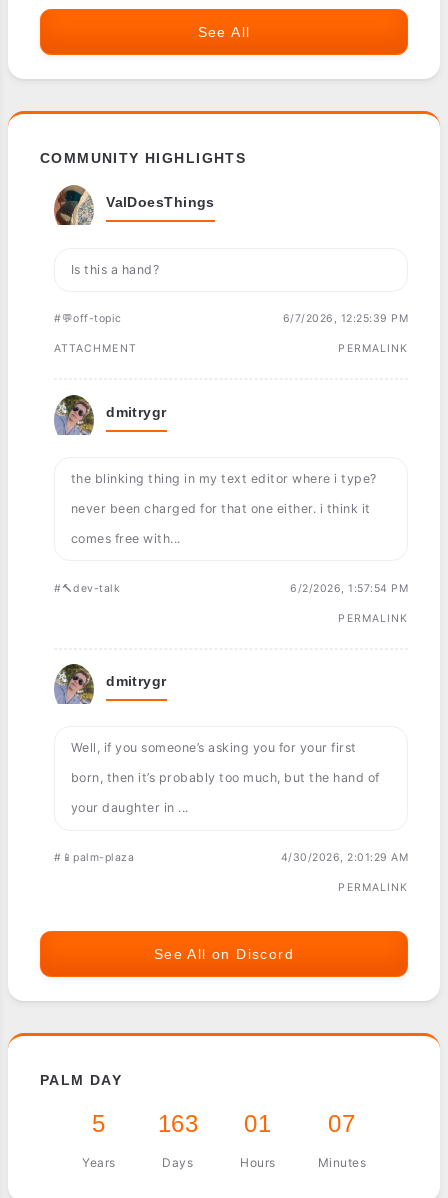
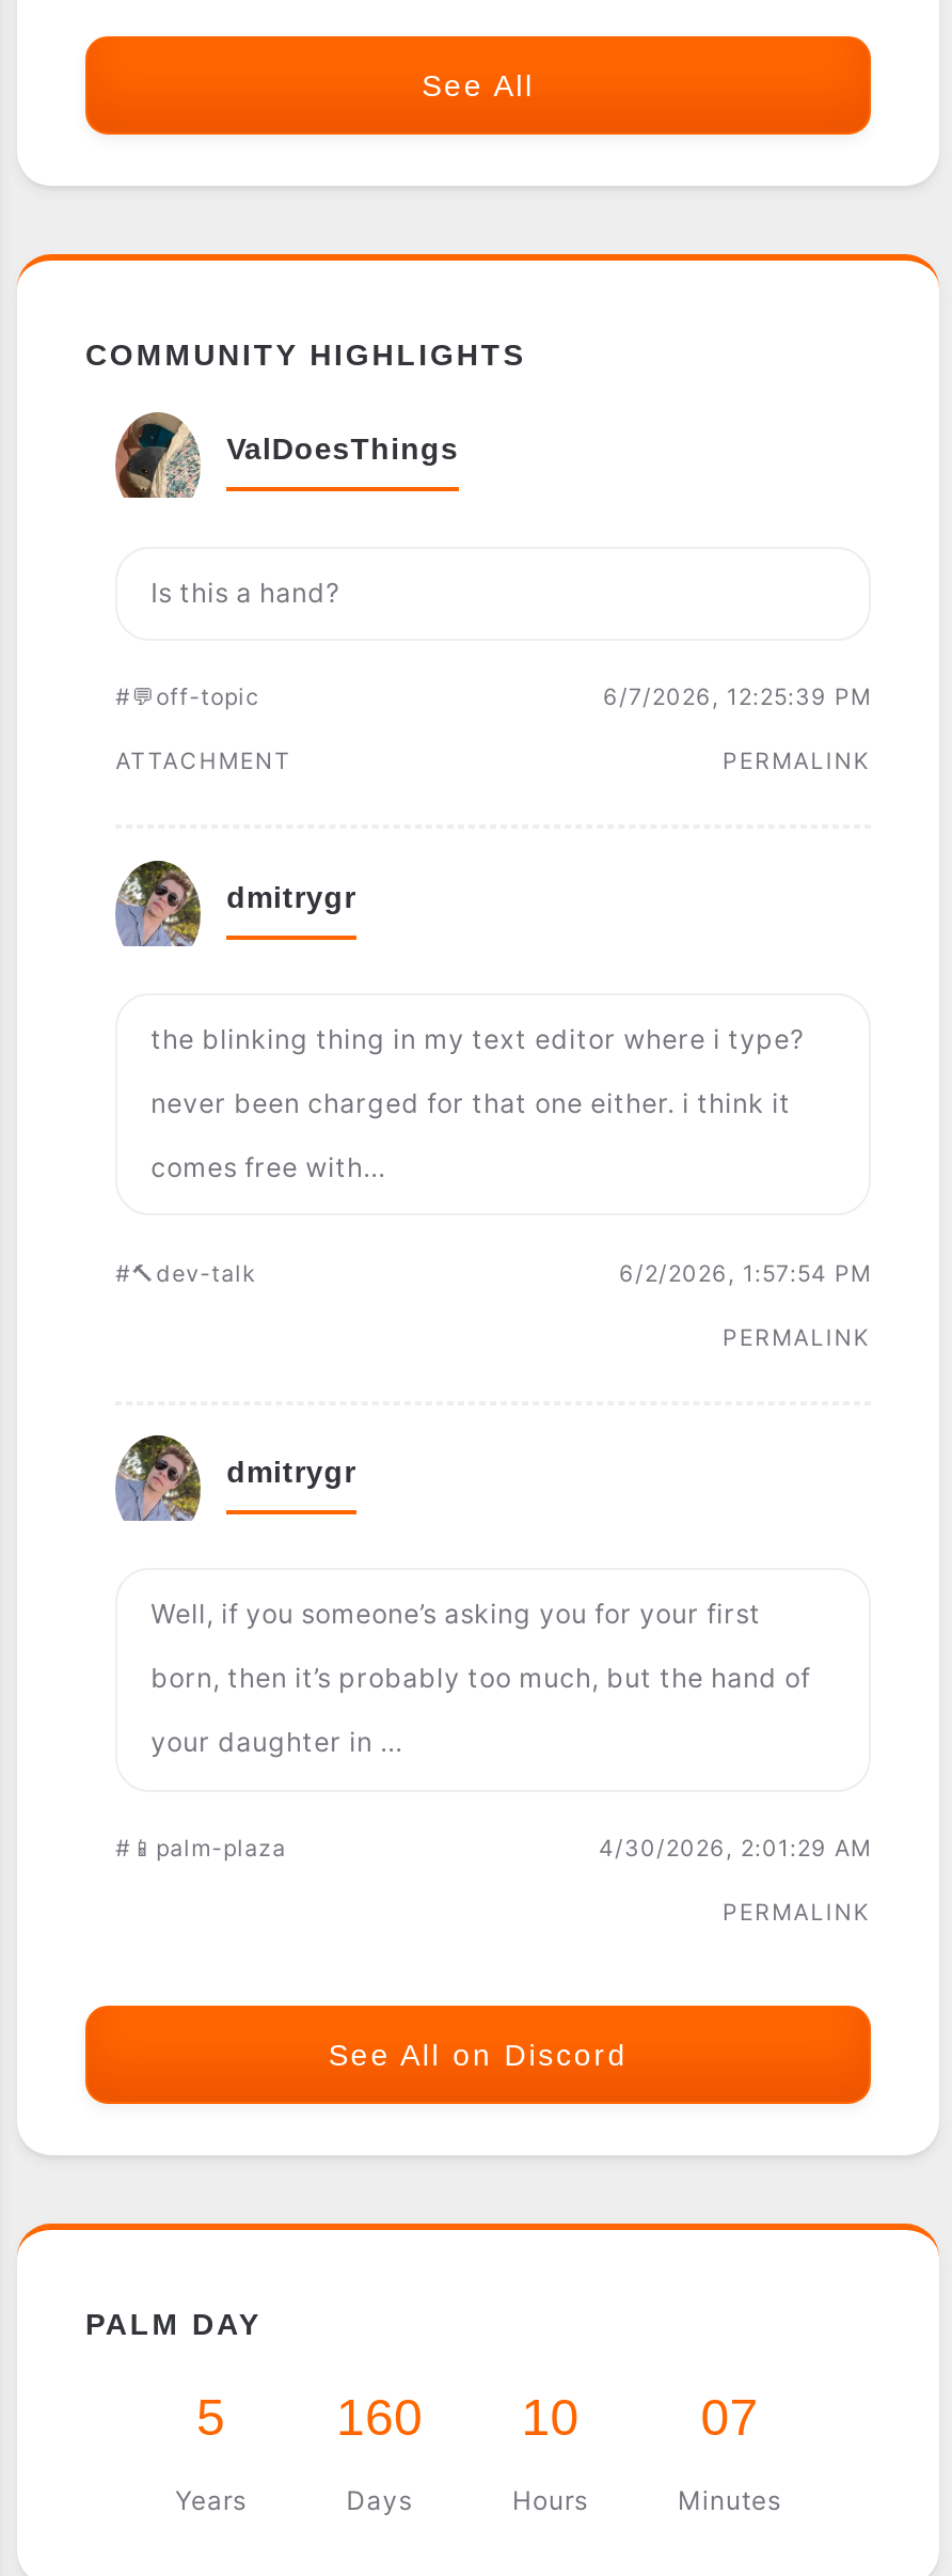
[157,1110,198,1137] 163 -> [336,2388,423,2446] 160
[244,1110,271,1137] 01 -> [521,2388,579,2446] 10

